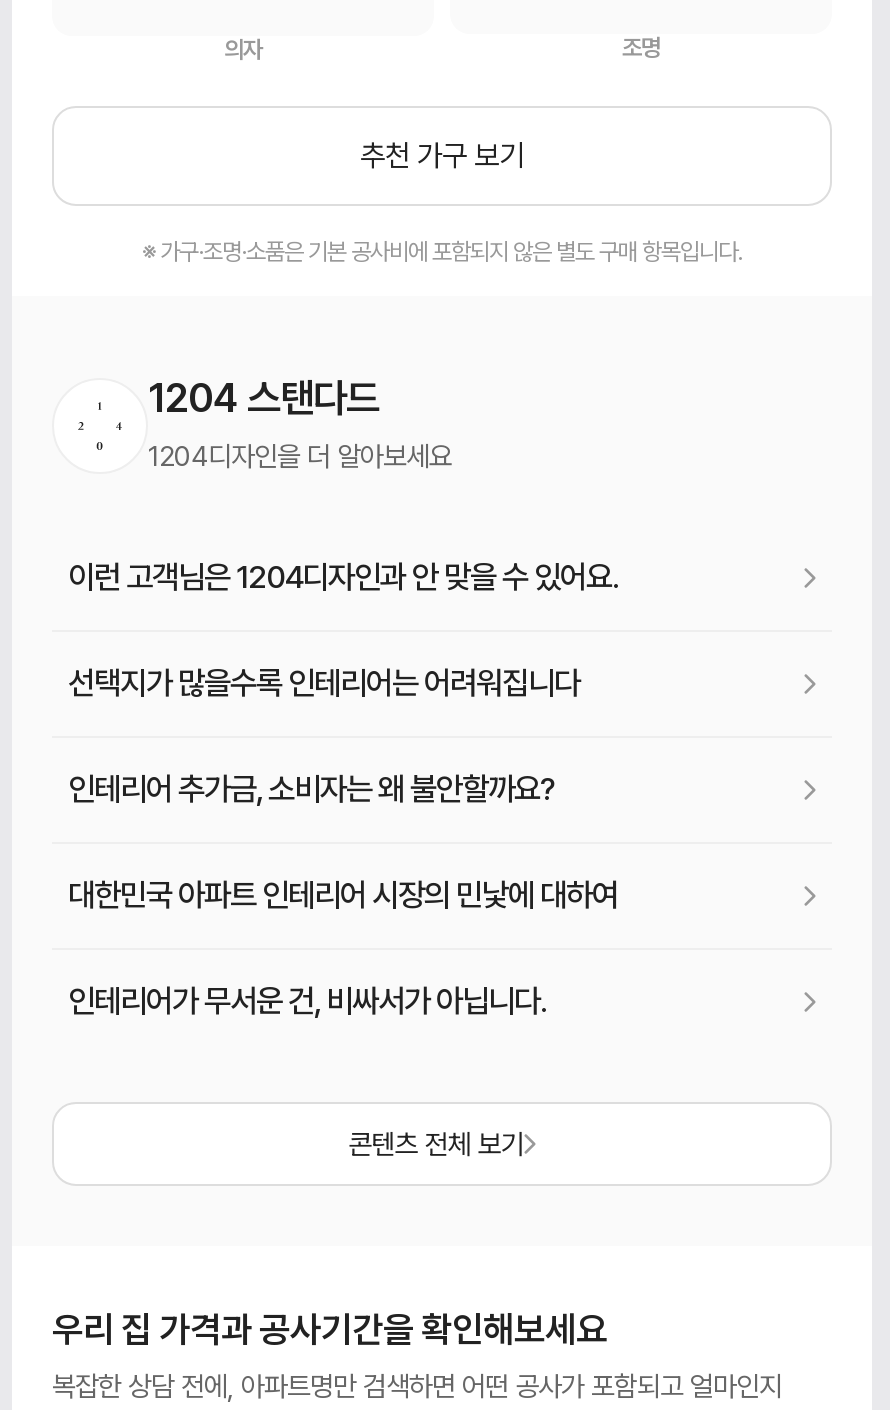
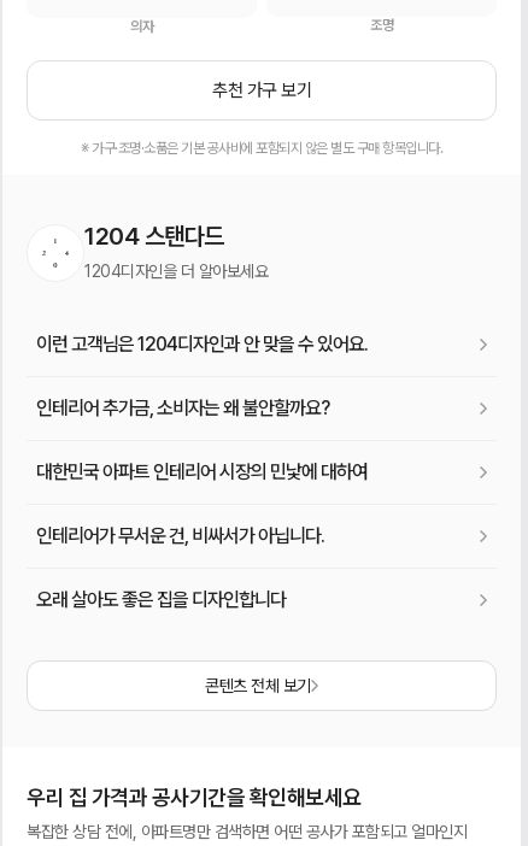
[68,664,580,702] 선택지가 많을수록 인테리어는 어려워집니다 -> none
moved [68,770,618,1020] -> [36,397,368,547]: 인테리어 추가금, 소비자는 왜 불안할까요? | 대한민국 아파트 인테리어 시장의 민낯에 대하여 | 인테리어가 무서운 건, 비싸서가 아닙니다.
none -> [36,588,286,611] 오래 살아도 좋은 집을 디자인합니다

